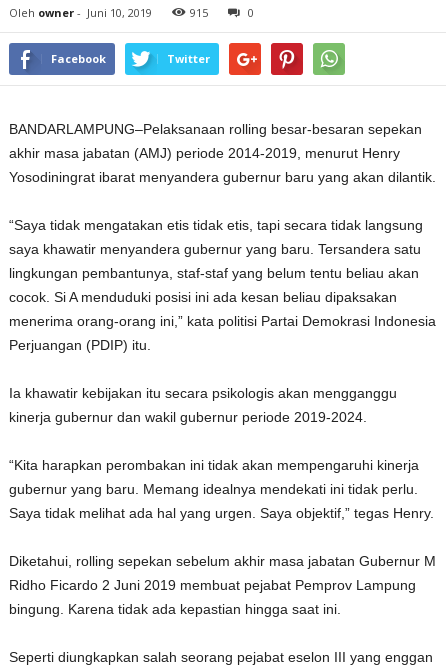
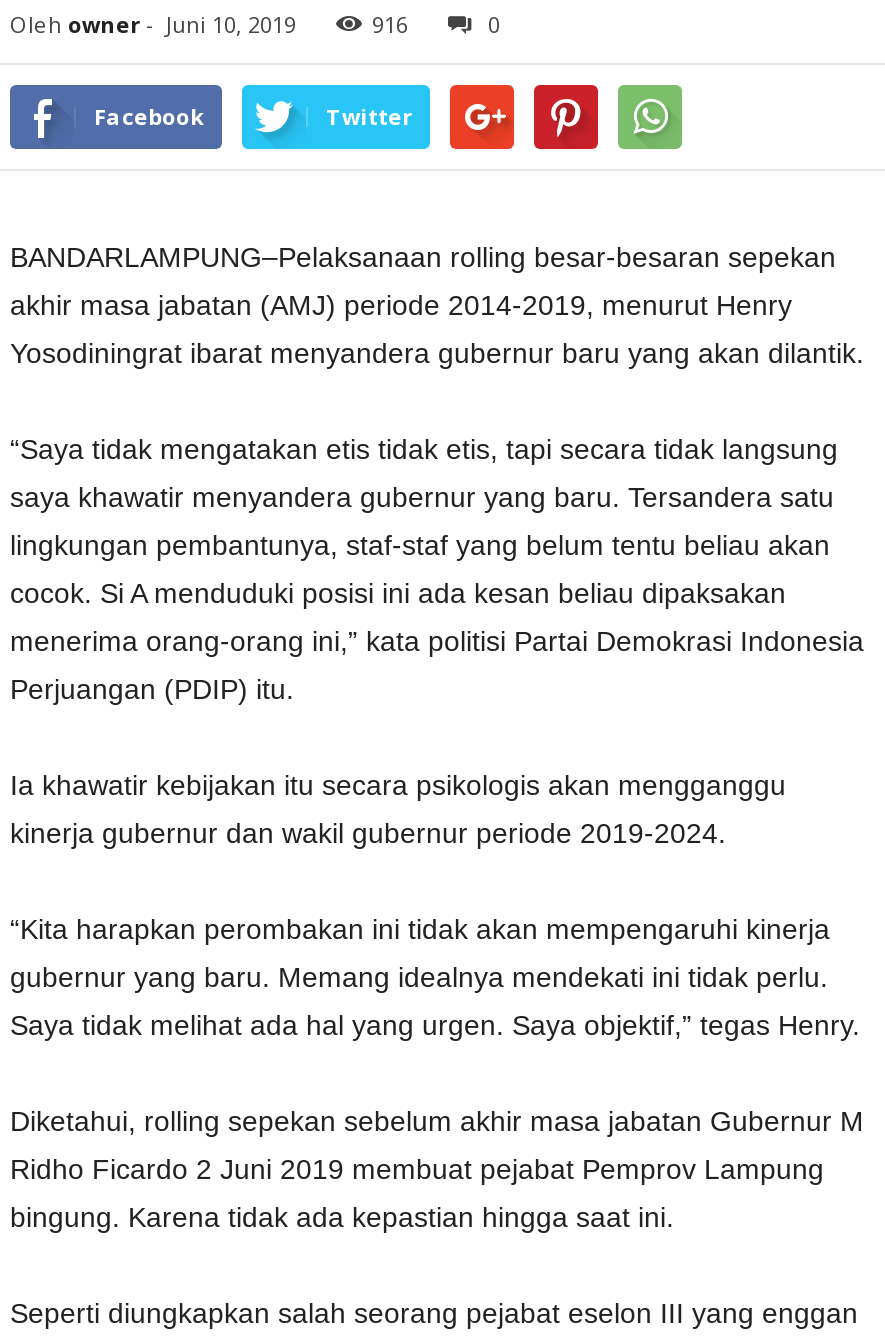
[190,5,208,20] 915 -> [372,9,408,39] 916

